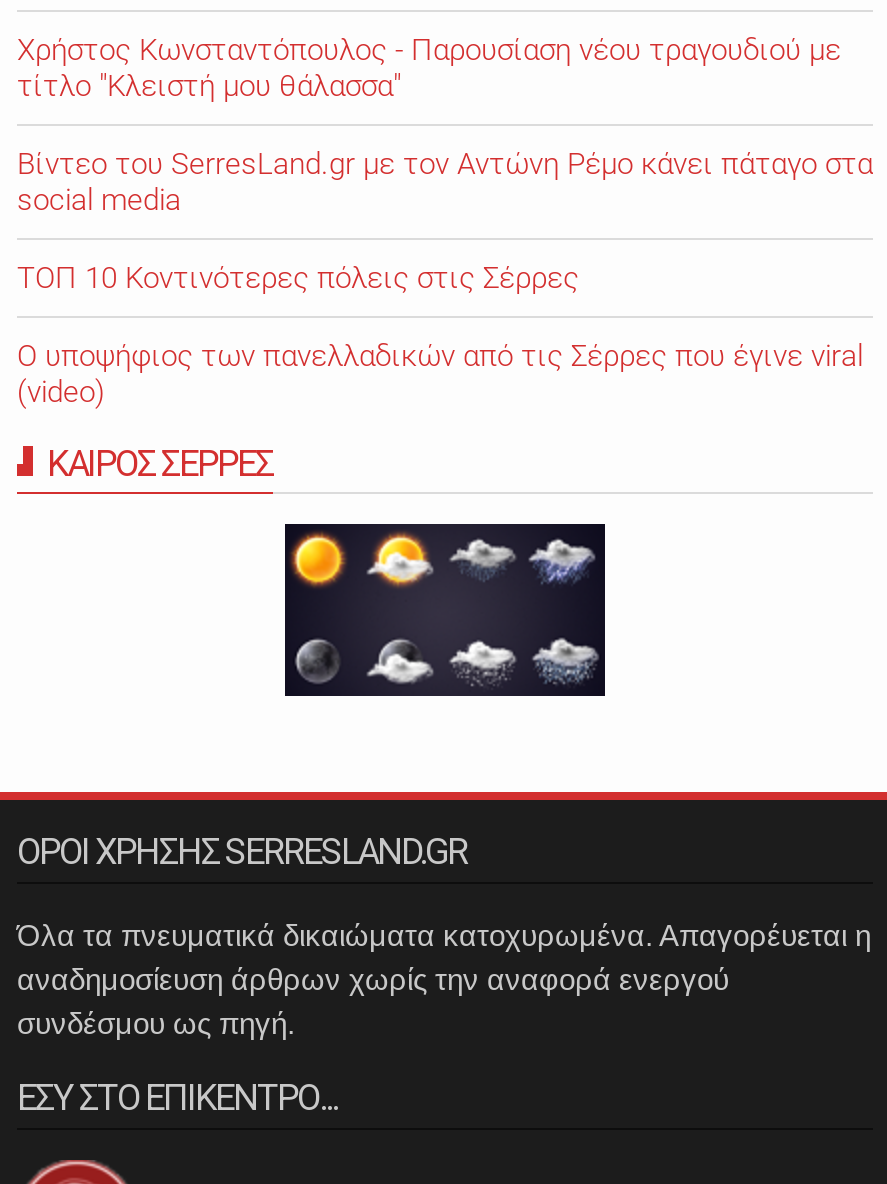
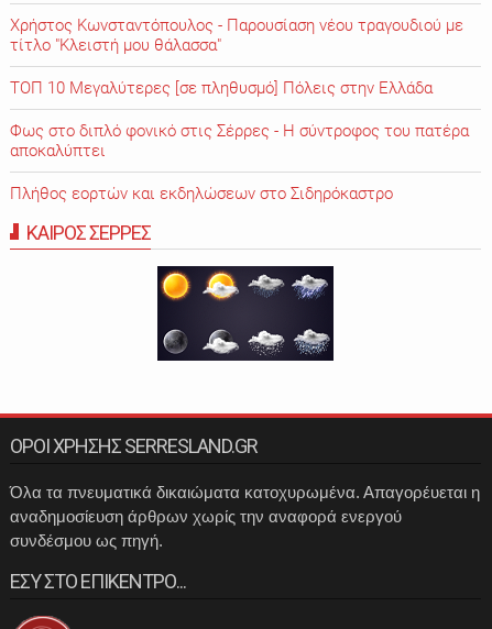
[17,145,873,217] Βίντεο του SerresLand.gr με τον Αντώνη Ρέμο κάνει πάταγο στα | social media -> [10,78,433,97] ΤΟΠ 10 Μεγαλύτερες [σε πληθυσμό] Πόλεις στην Ελλάδα
[17,259,579,295] ΤΟΠ 10 Κοντινότερες πόλεις στις Σέρρες -> [10,120,469,160] Φως στο διπλό φονικό στις Σέρρες - Η σύντροφος του πατέρα | αποκαλύπτει
[17,337,863,409] O υποψήφιος των πανελλαδικών από τις Σέρρες που έγινε viral | (video) -> [10,183,393,203] Πλήθος εορτών και εκδηλώσεων στο Σιδηρόκαστρο

